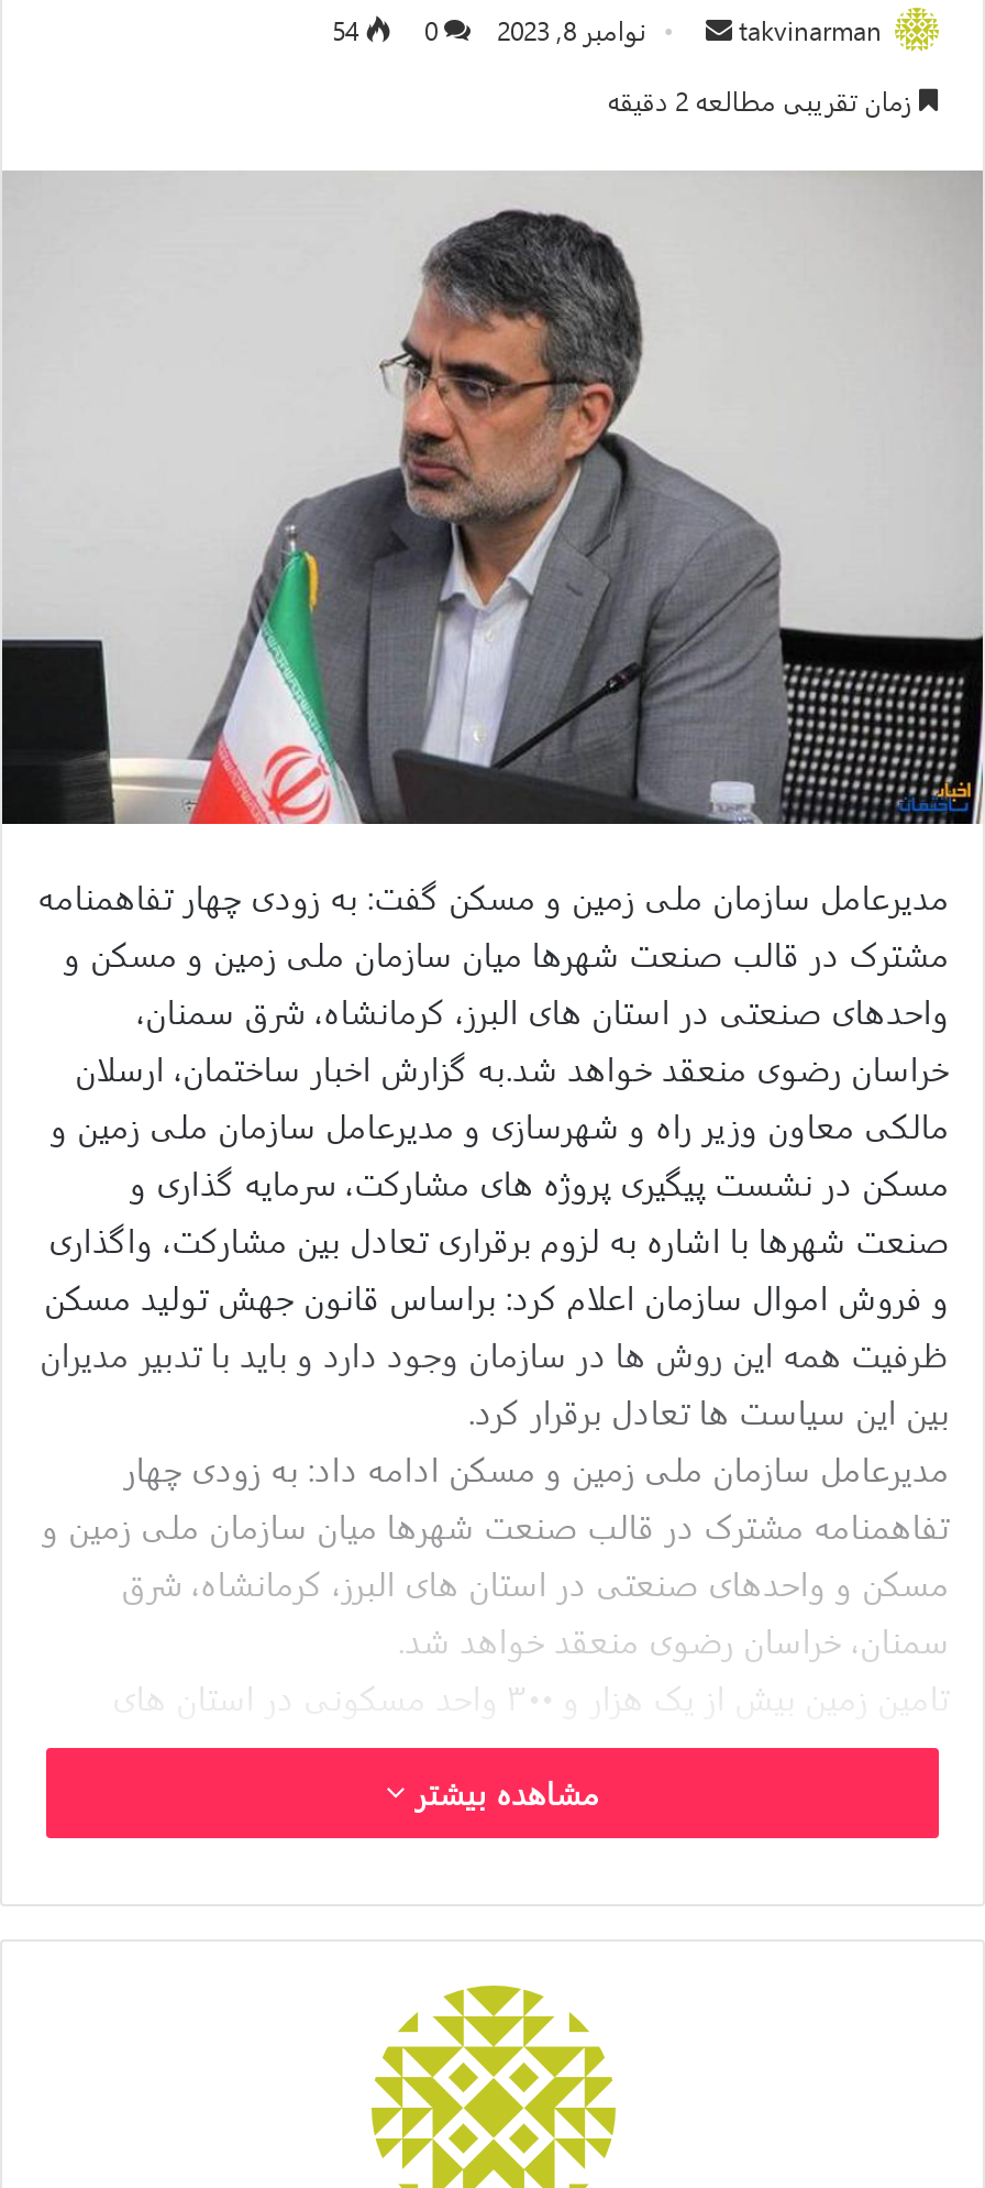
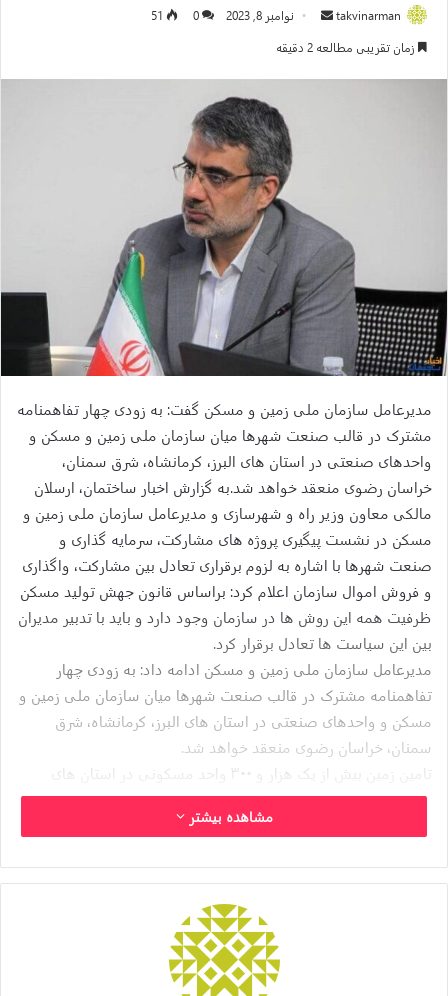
[332,12,438,47] 54 0 -> [151,7,199,23] 51 0

